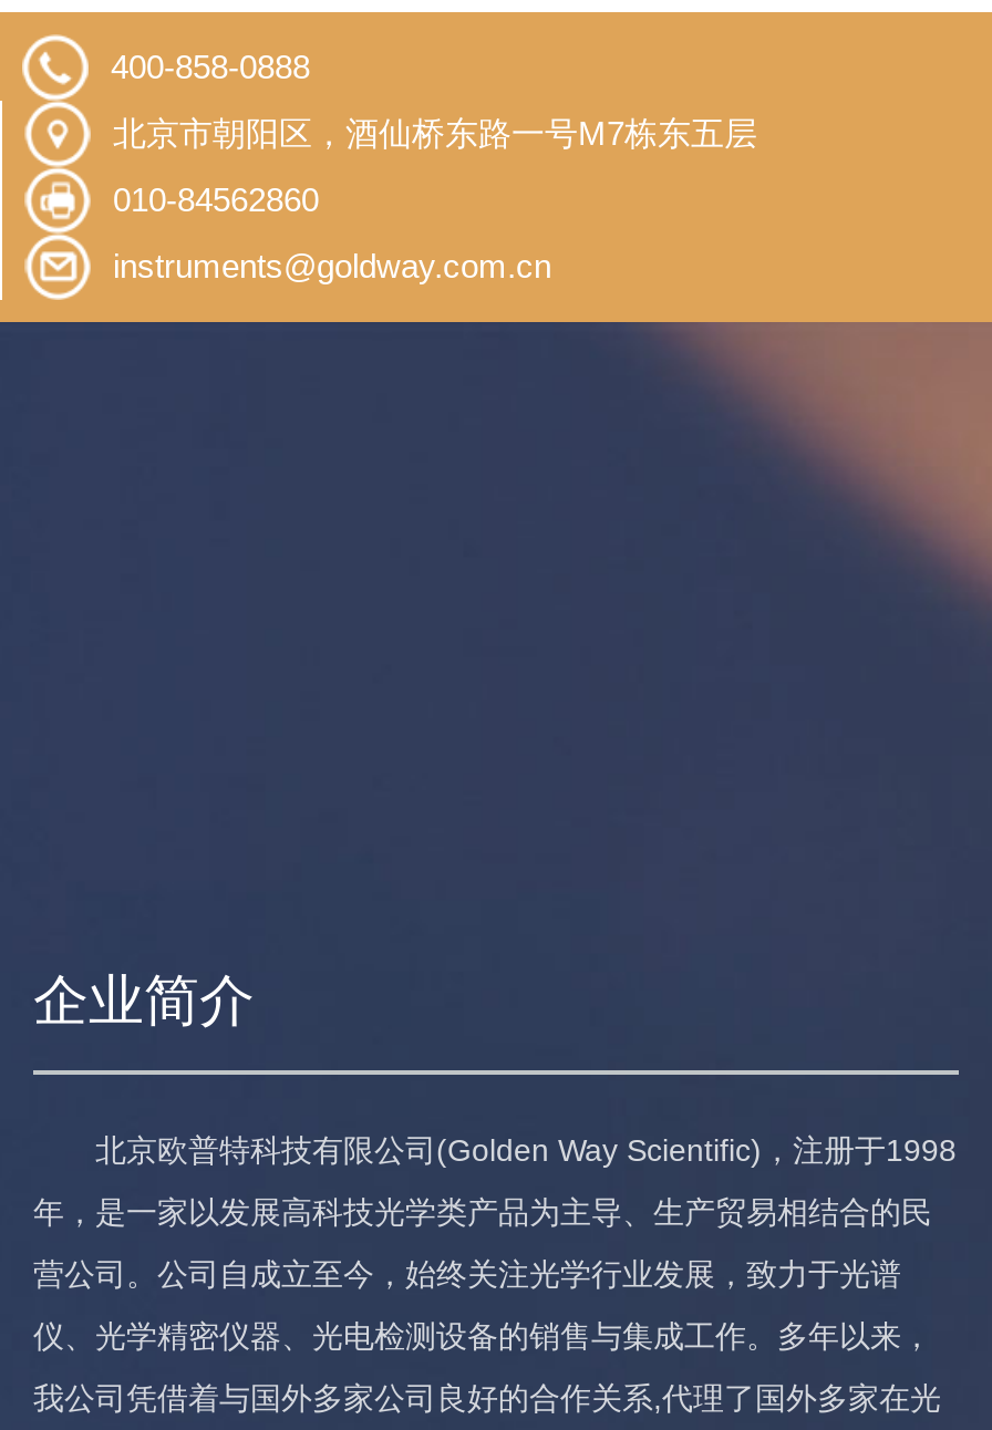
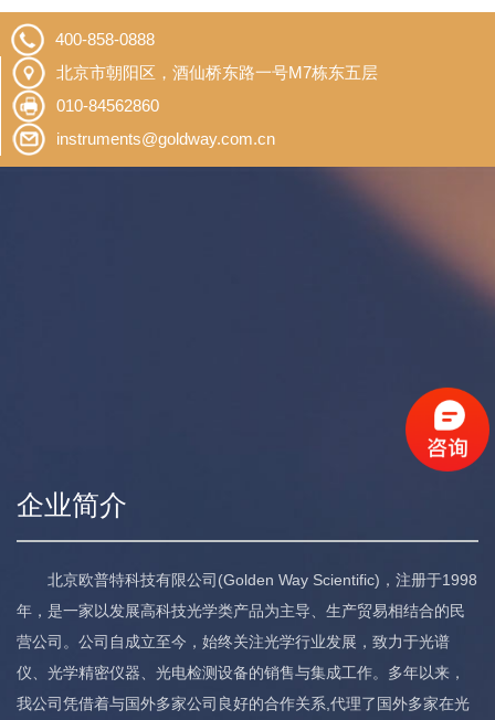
none -> [404,387,491,473] [image]

